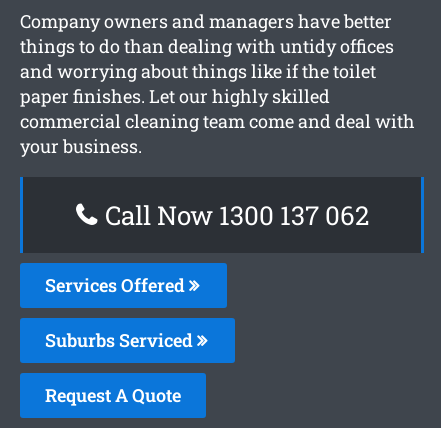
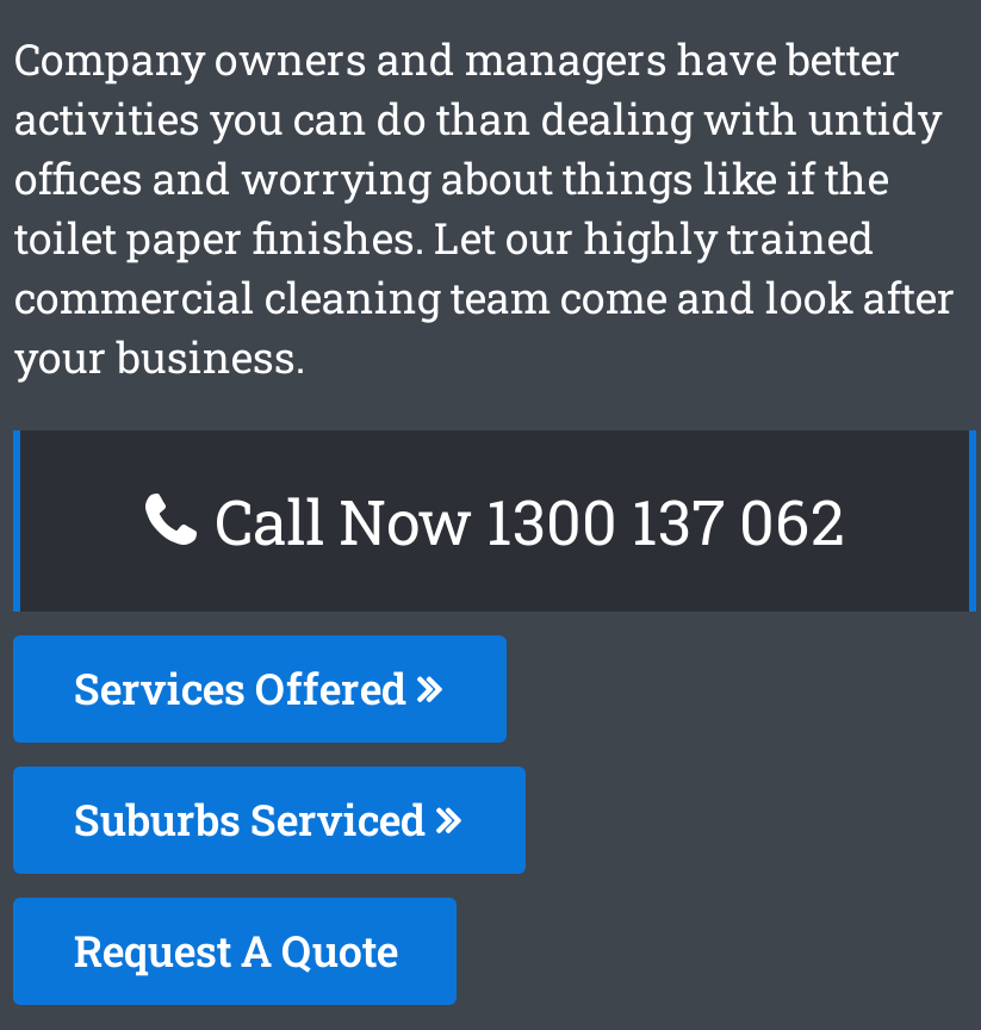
[20,34,415,133] things to do than dealing with untidy offices | and worrying about things like if the toilet | paper finishes. Let our highly skilled | commercial cleaning team come and deal with -> [14,89,956,325] activities you can do than dealing with untidy | offices and worrying about things like if the | toilet paper finishes. Let our highly trained | commercial cleaning team come and look after

